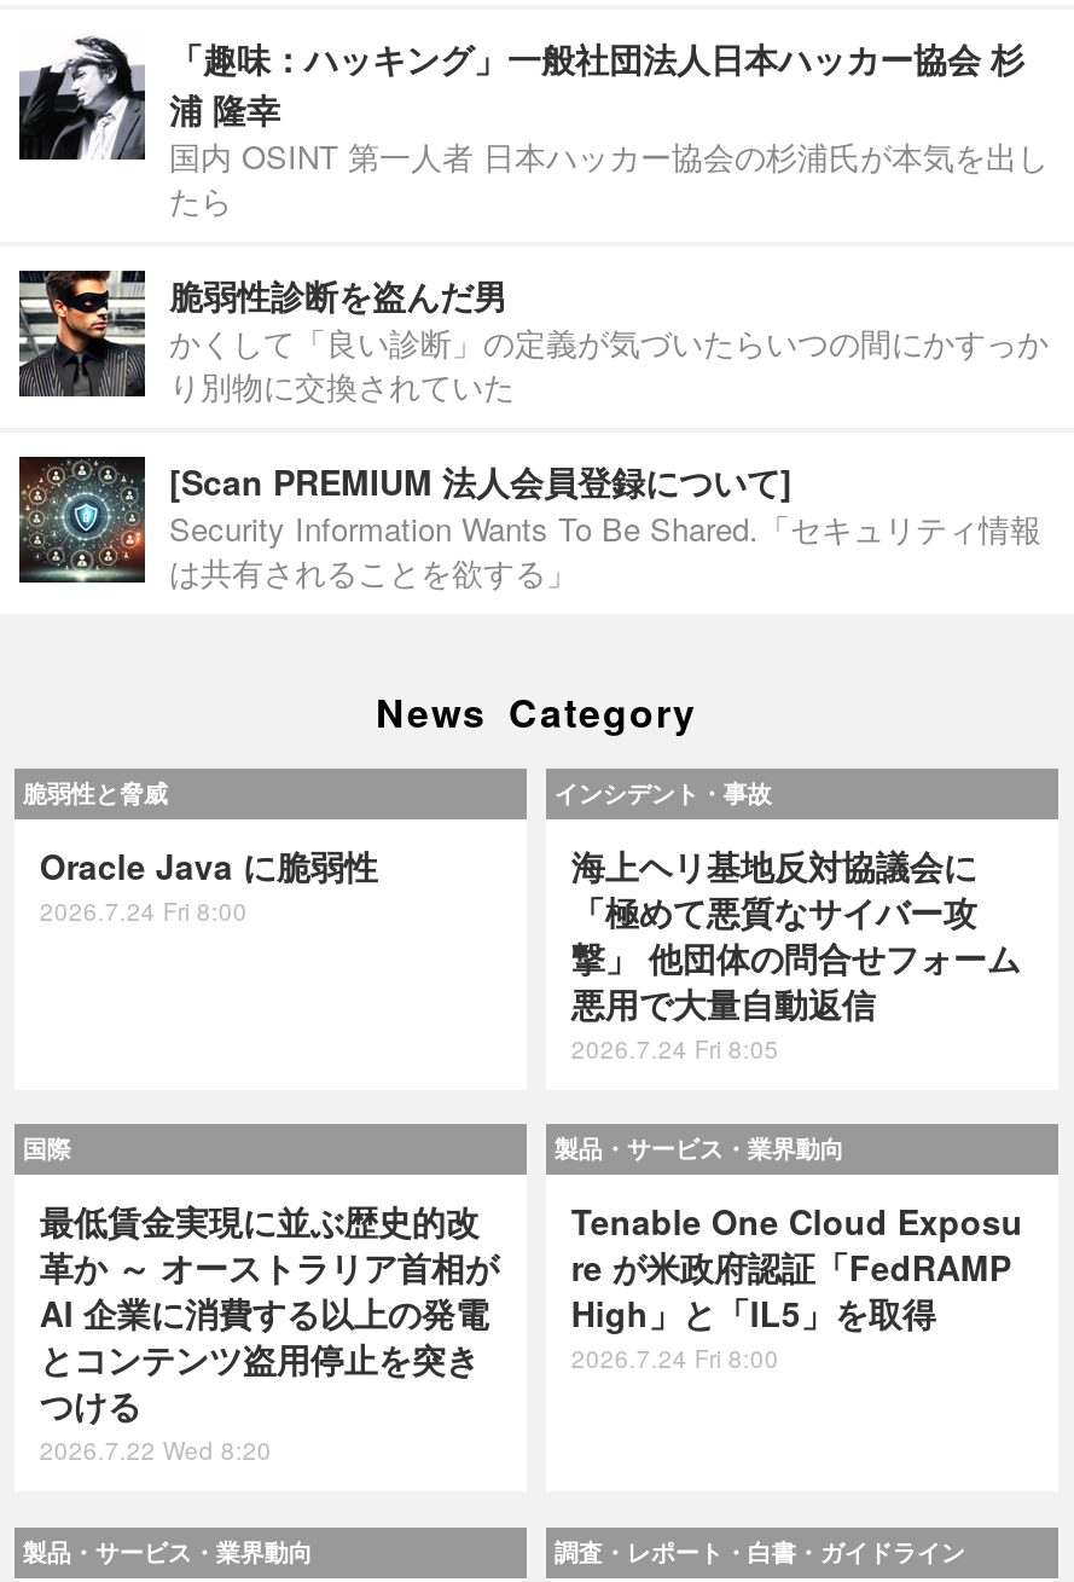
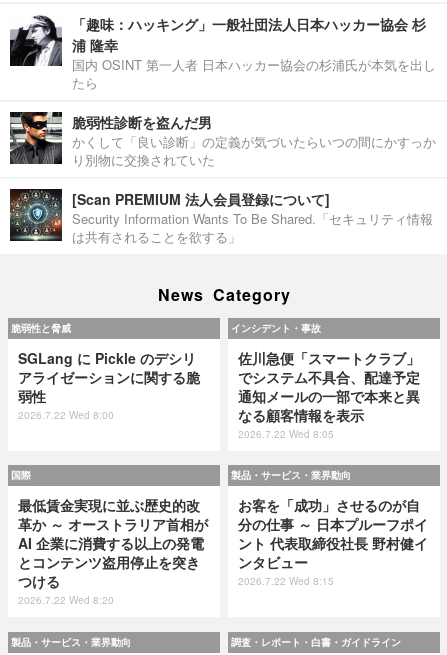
[40,841,378,928] Oracle Java に脆弱性 | 2026.7.24 Fri 8:00 -> [18,348,200,422] SGLang に Pickle のデシリ | アライゼーションに関する脆 | 弱性 | 2026.7.22 Wed 8:00
[571,841,1021,1066] 海上ヘリ基地反対協議会に | 「極めて悪質なサイバー攻 | 撃」 他団体の問合せフォーム | 悪用で大量自動返信 | 2026.7.24 Fri 8:05 -> [238,348,420,441] 佐川急便「スマートクラブ」 | でシステム不具合、配達予定 | 通知メールの一部で本来と異 | なる顧客情報を表示 | 2026.7.22 Wed 8:05
[571,1197,1023,1376] Tenable One Cloud Exposu | re が米政府認証「FedRAMP | High」と「IL5」を取得 | 2026.7.24 Fri 8:00 -> [238,495,428,588] お客を「成功」させるのが自 | 分の仕事 ～ 日本プルーフポイ | ント 代表取締役社長 野村健イ | ンタビュー | 2026.7.22 Wed 8:15

